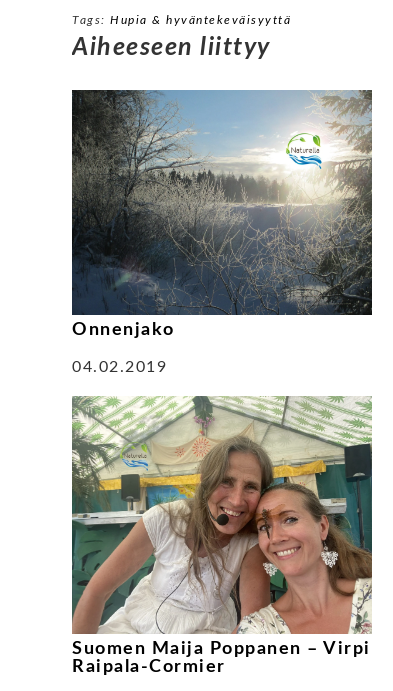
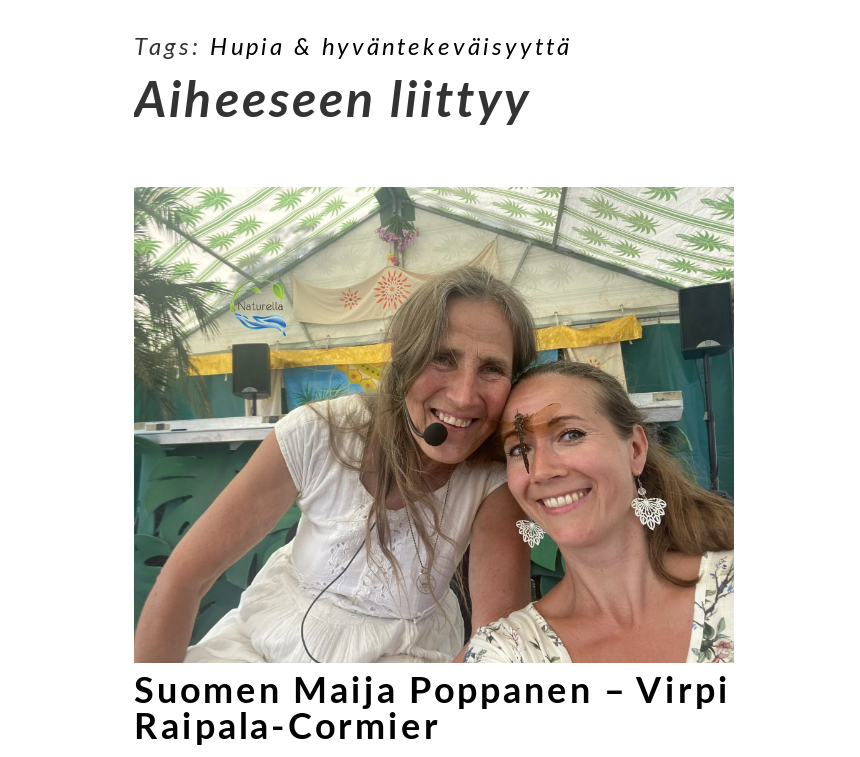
[71,89,373,375] [image] | Onnenjako | 04.02.2019 -> none

